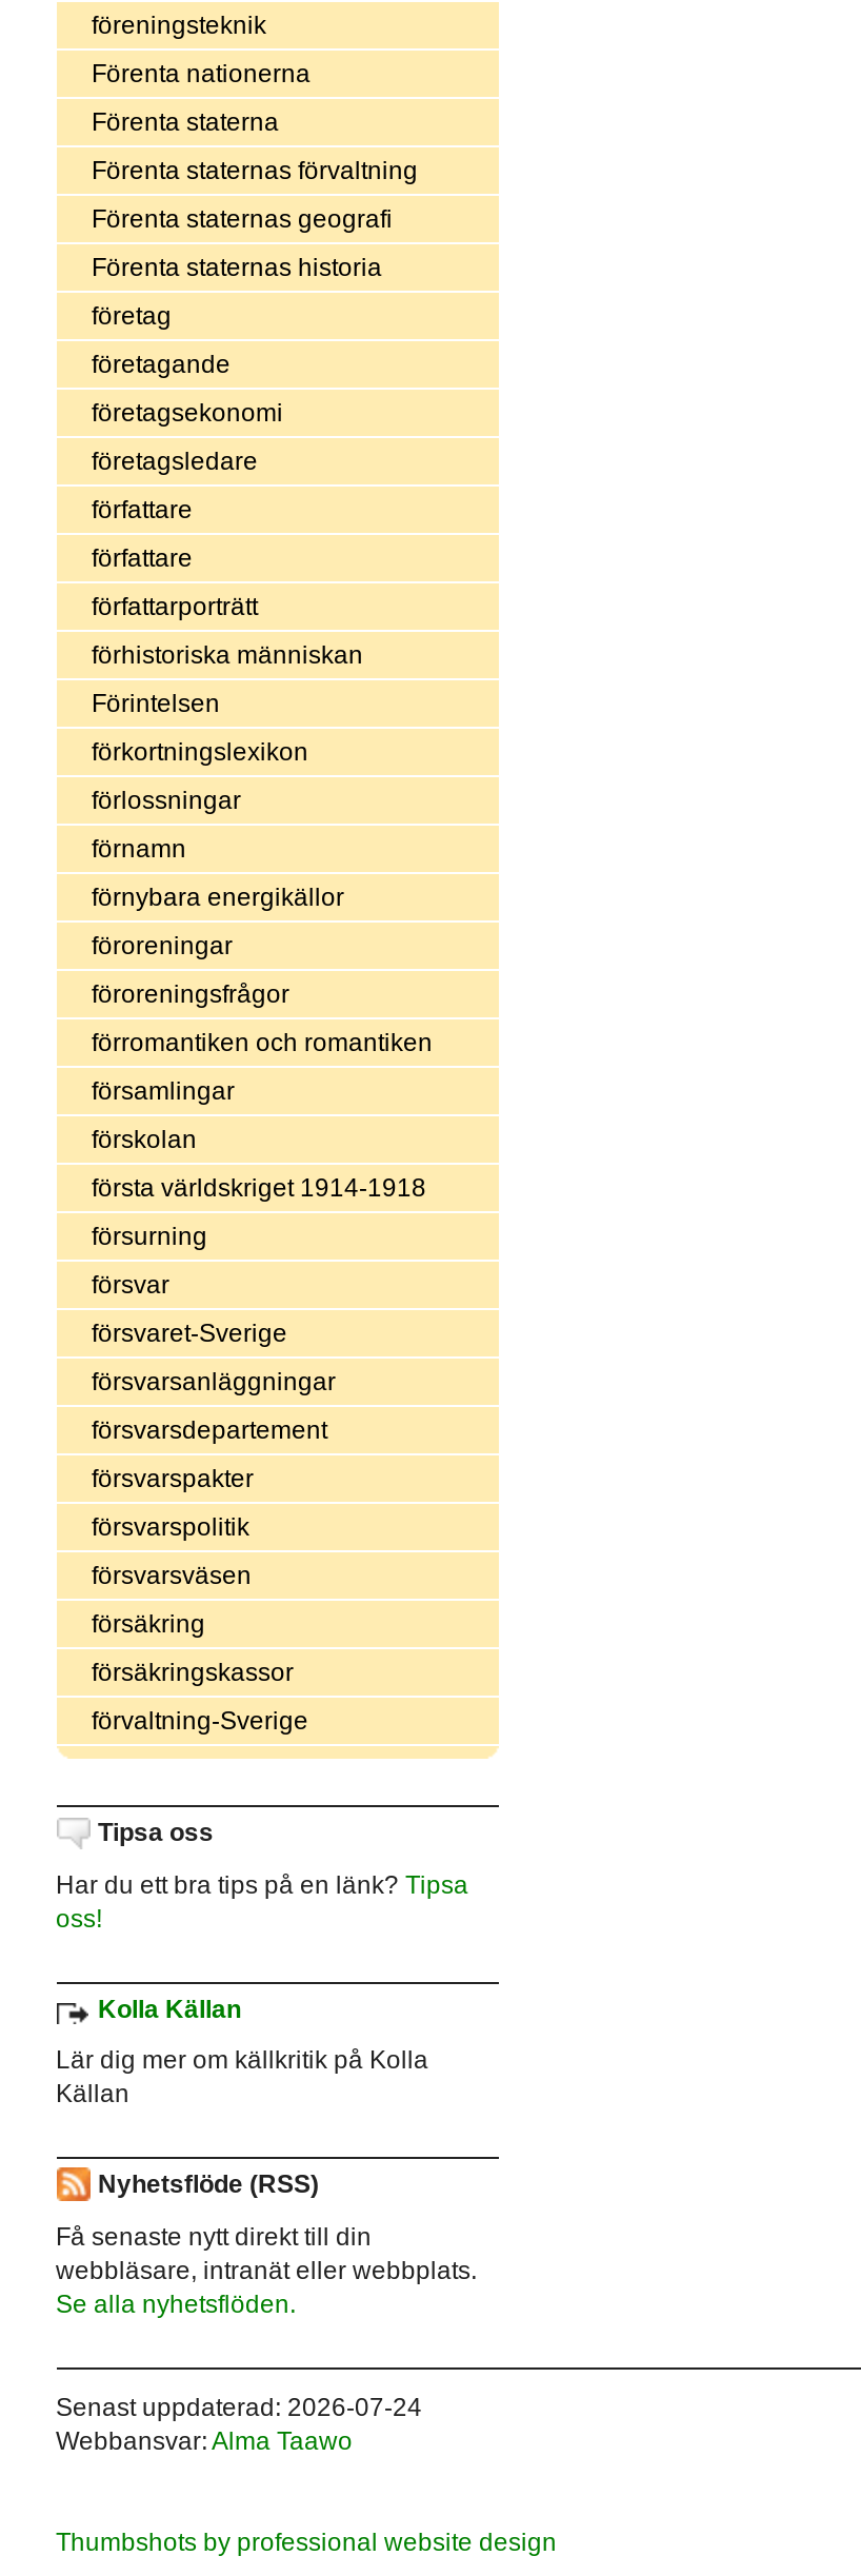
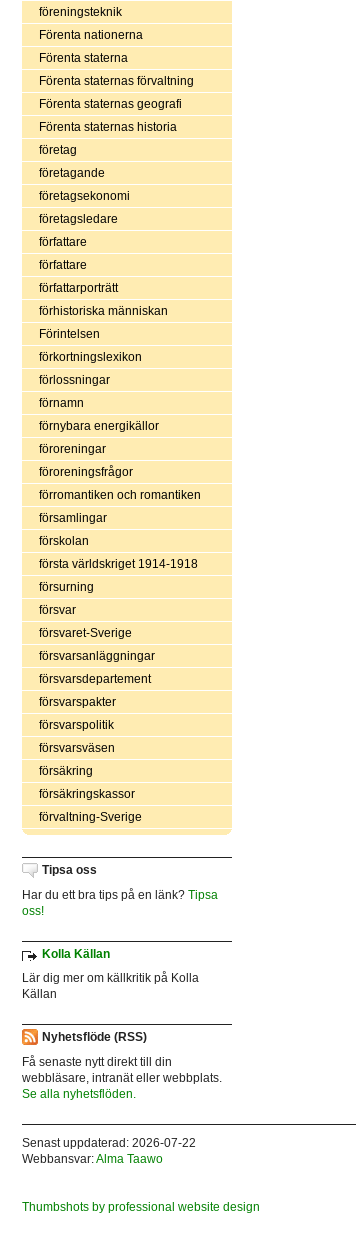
[56,2392,422,2422] Senast uppdaterad: 2026-07-24 -> [21,1136,195,1150] Senast uppdaterad: 2026-07-22

